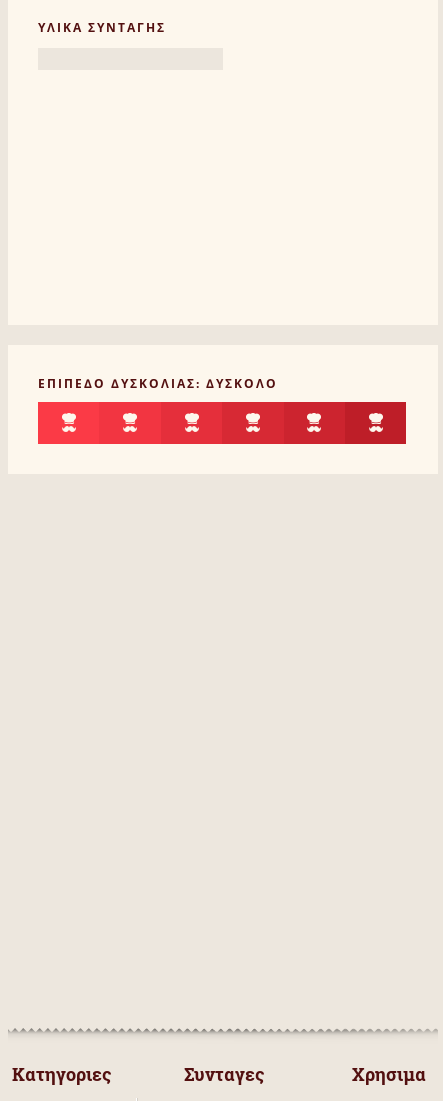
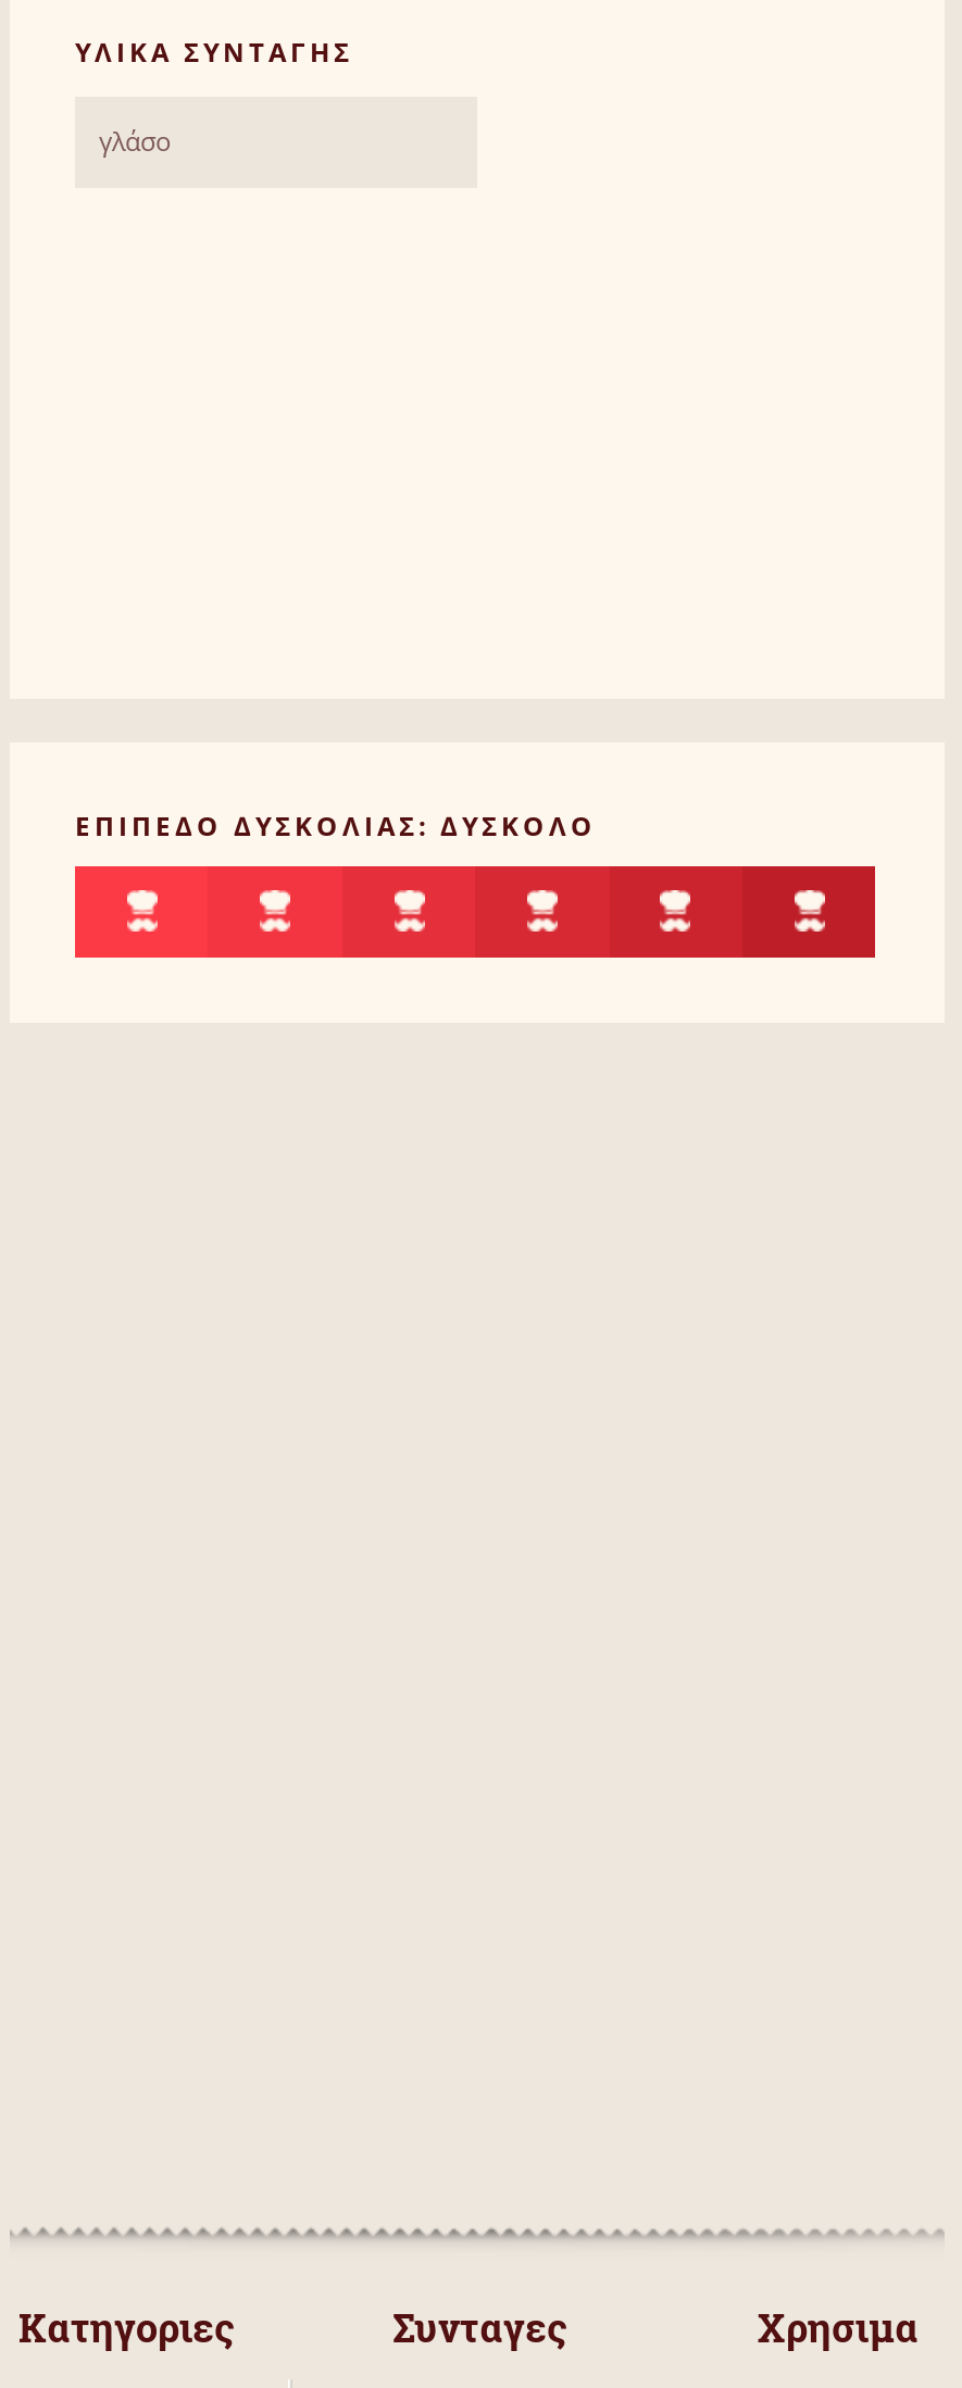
none -> [99,122,171,159] γλάσο

